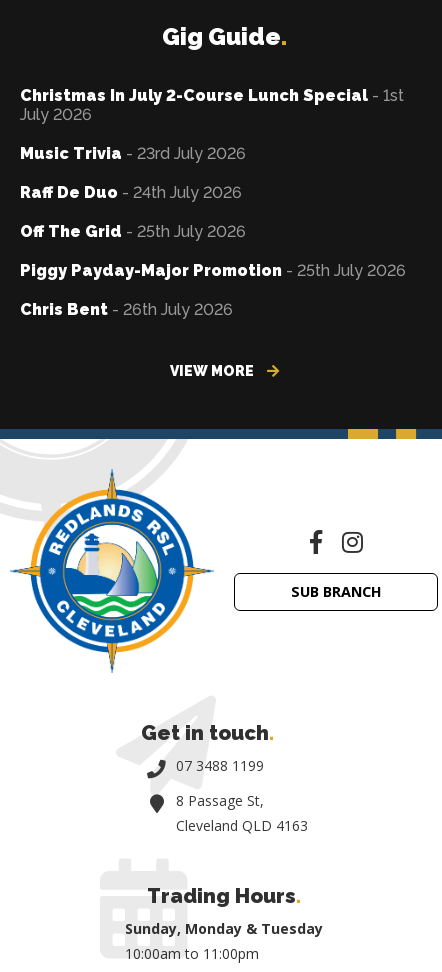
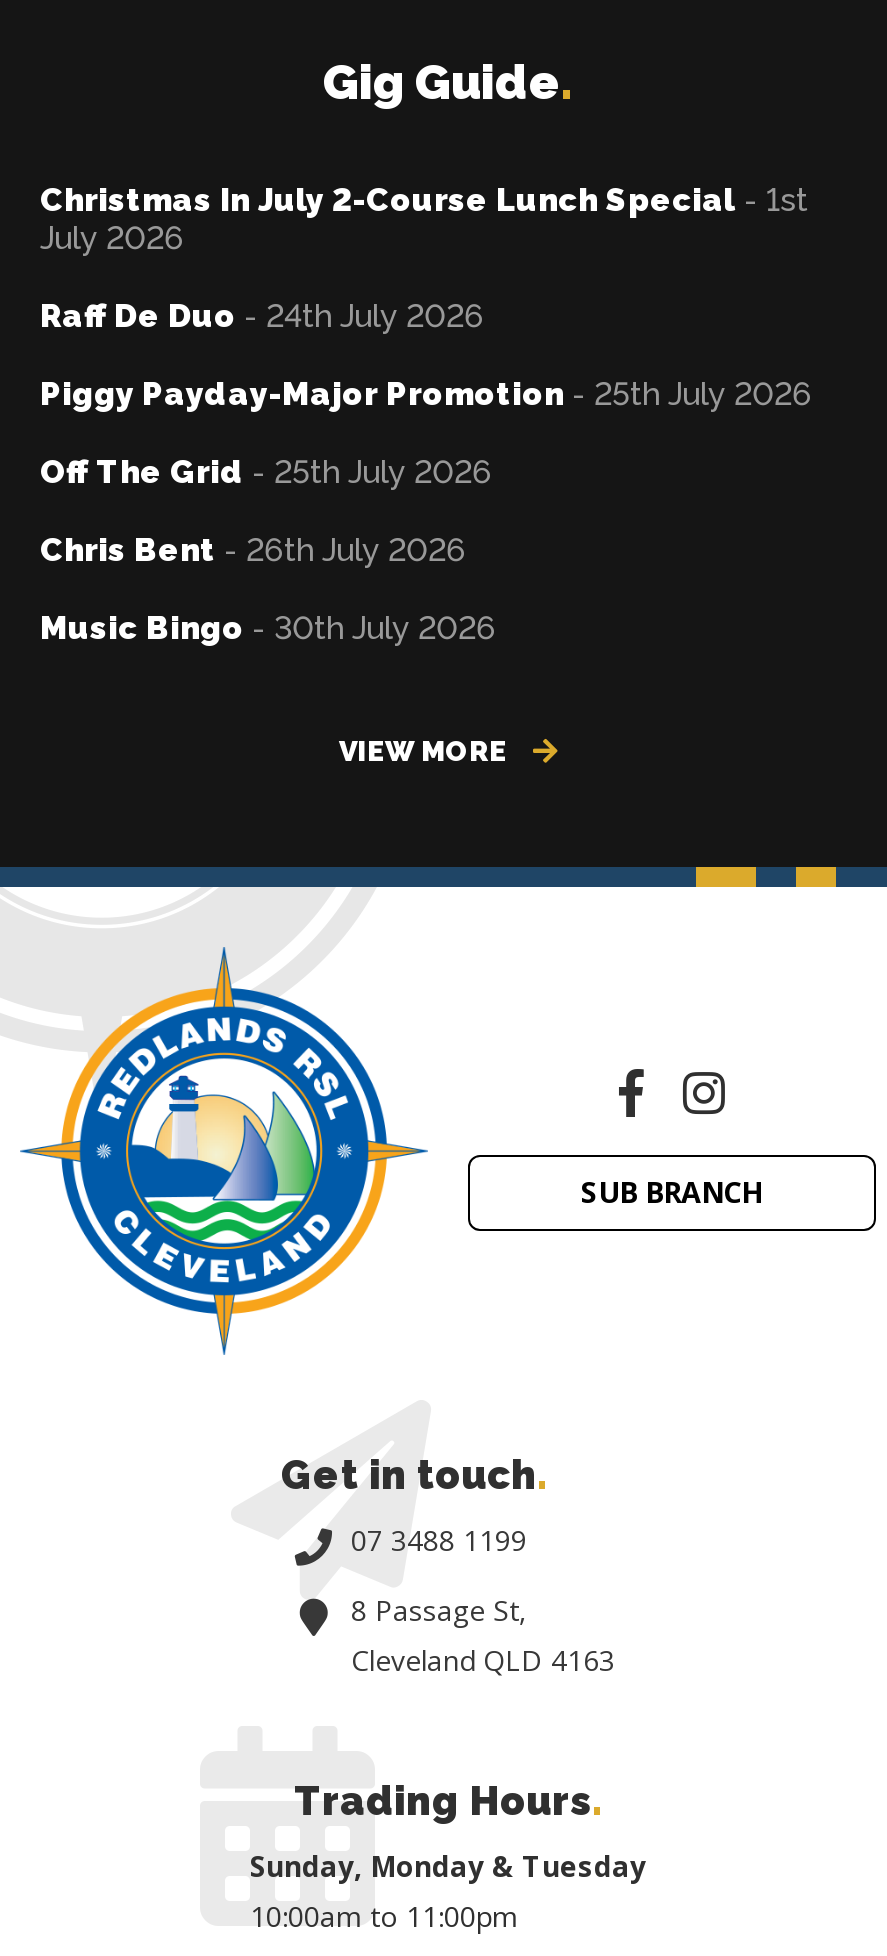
[20,144,246,163] Music Trivia - 23rd July 2026 -> none
moved [20,183,242,202] -> [40,297,484,335]: Raff De Duo - 24th July 2026
moved [20,261,406,280] -> [40,375,812,413]: Piggy Payday-Major Promotion - 25th July 2026
moved [20,300,233,319] -> [40,531,466,569]: Chris Bent - 26th July 2026
none -> [40,609,496,647] Music Bingo - 30th July 2026

